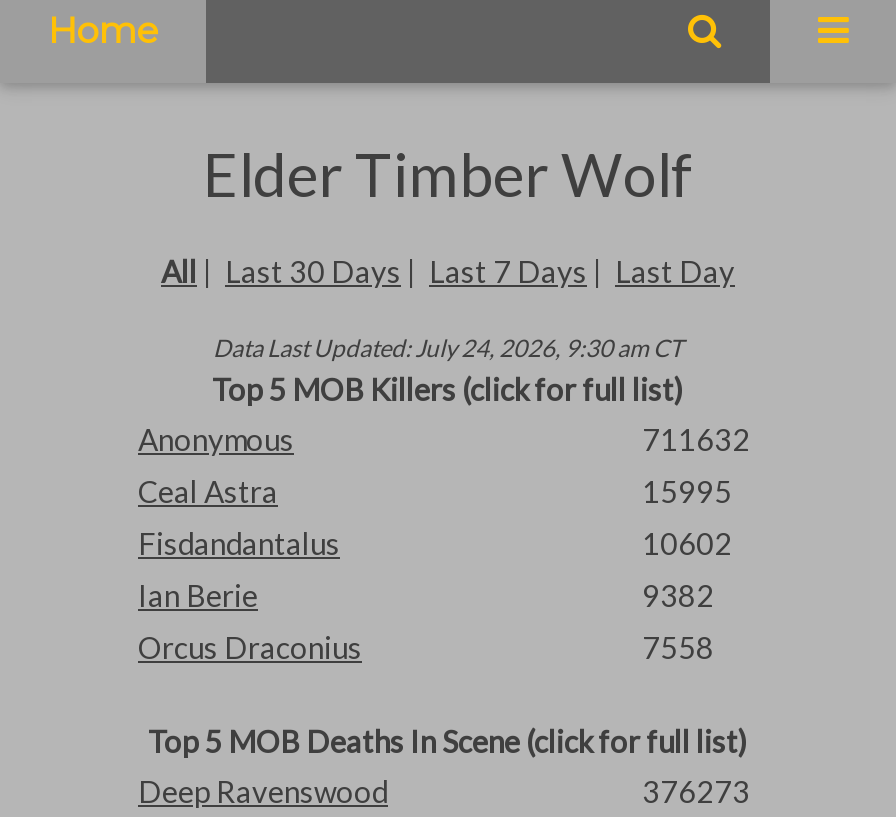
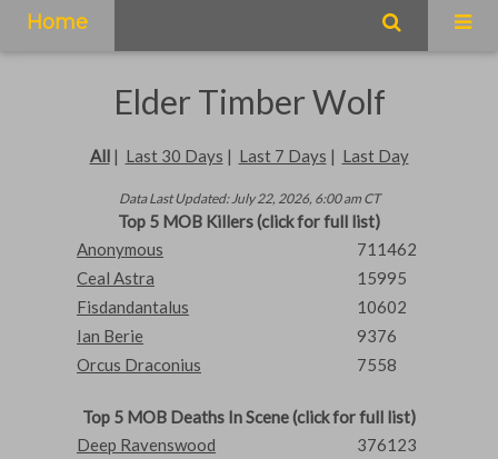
[213,333,683,363] Data Last Updated: July 24, 2026, 9:30 am CT -> [118,190,380,207] Data Last Updated: July 22, 2026, 6:00 am CT
[642,421,750,457] 711632 -> [357,239,417,259] 711462
[642,577,714,613] 9382 -> [357,326,397,346] 9376
[642,773,750,809] 376273 -> [357,435,417,455] 376123

